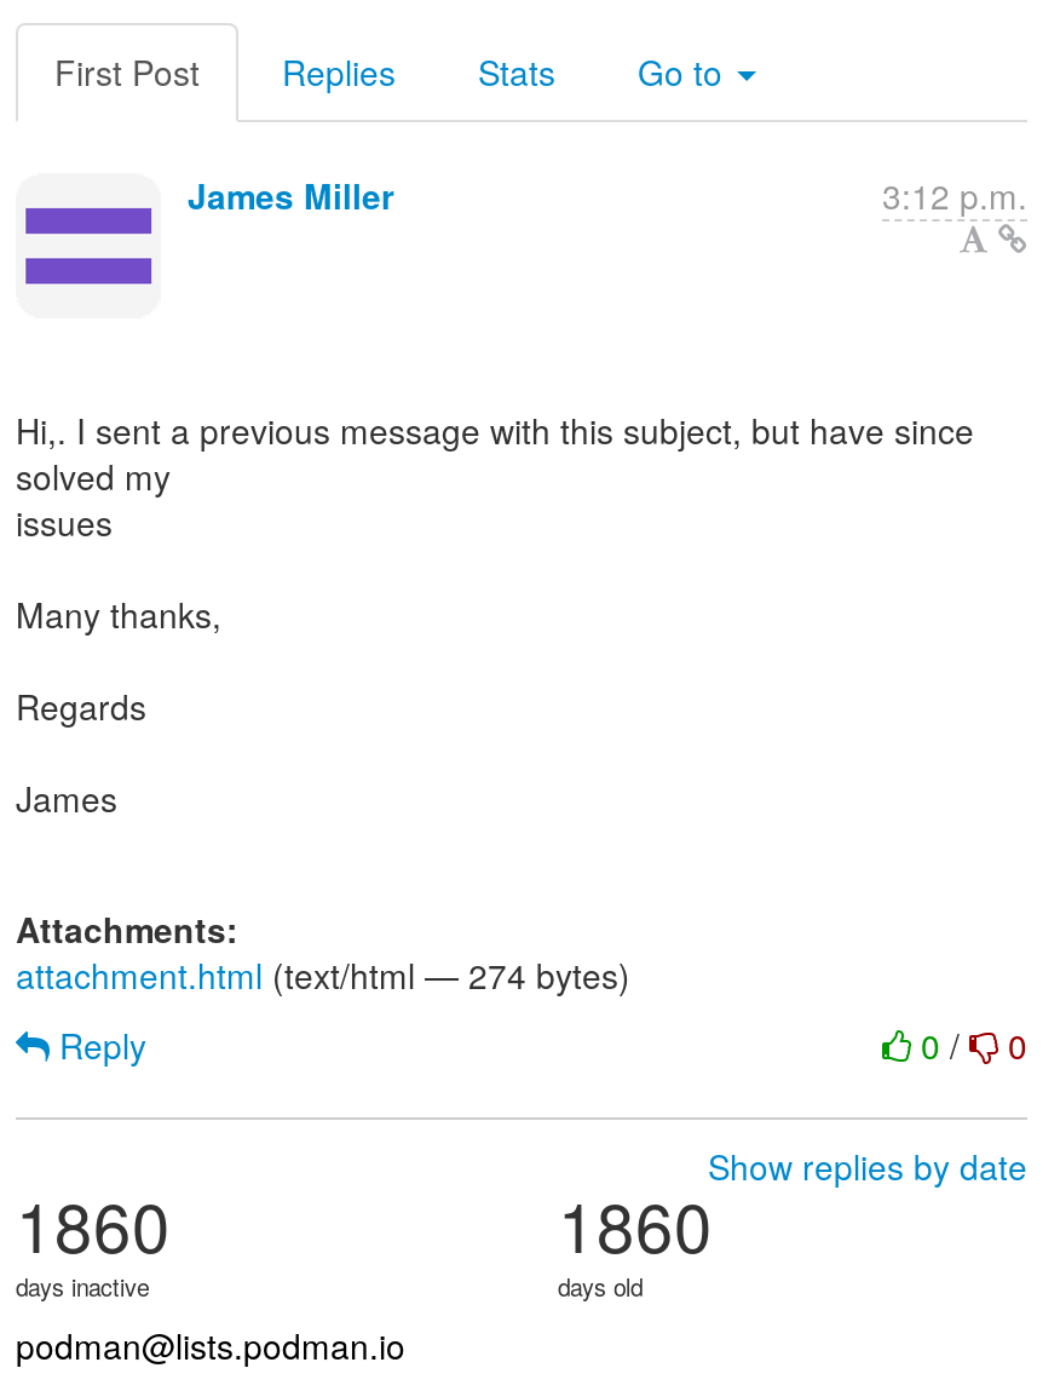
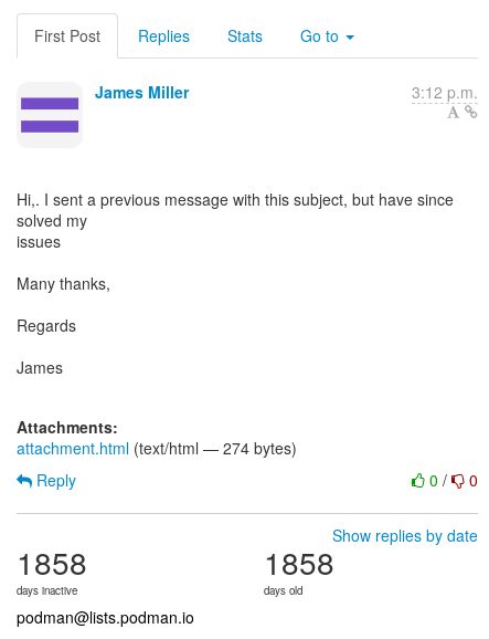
[16,1176,171,1272] 1860 -> [17,540,87,584] 1858
[558,1176,713,1272] 1860 -> [264,540,334,584] 1858

